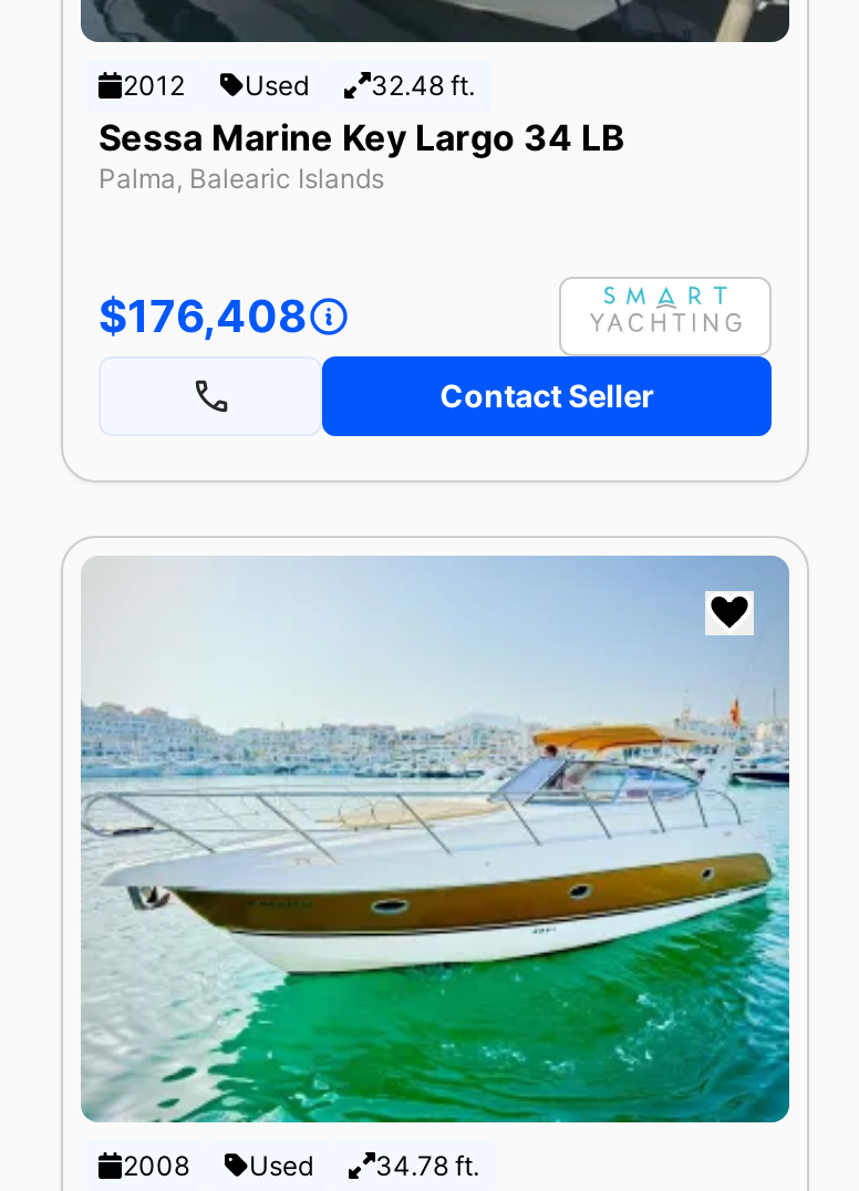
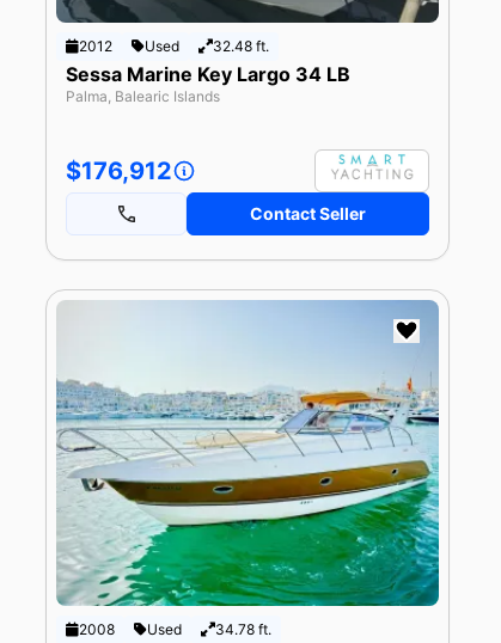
[99,290,307,344] $176,408 -> [66,157,172,185] $176,912

